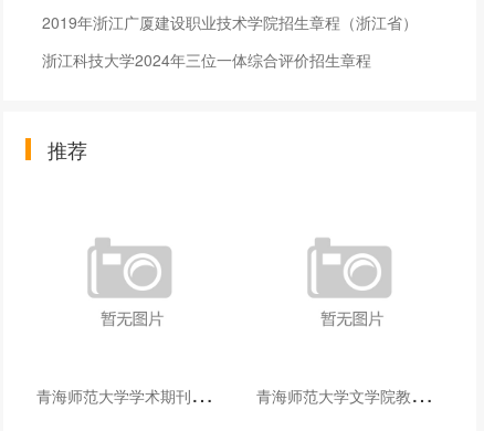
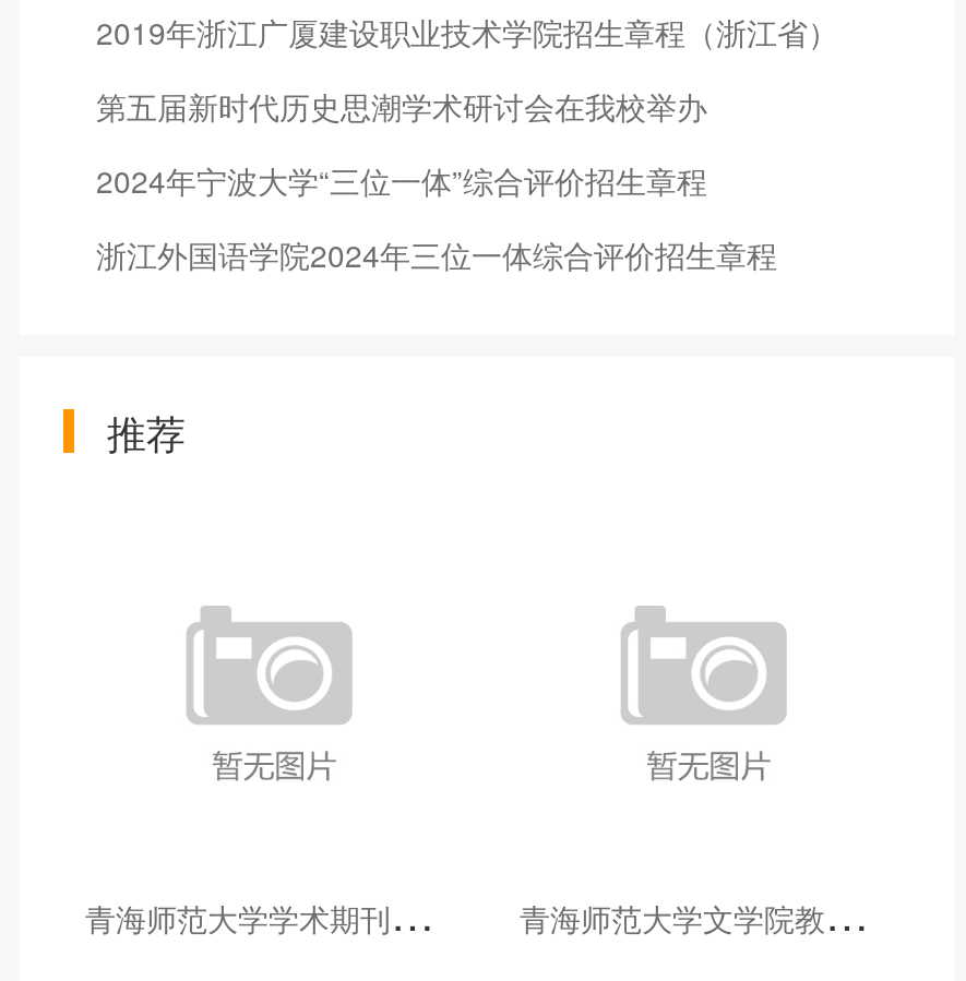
[42,49,371,71] 浙江科技大学2024年三位一体综合评价招生章程 -> [96,84,777,276] 第五届新时代历史思潮学术研讨会在我校举办 | 2024年宁波大学“三位一体”综合评价招生章程 | 浙江外国语学院2024年三位一体综合评价招生章程

